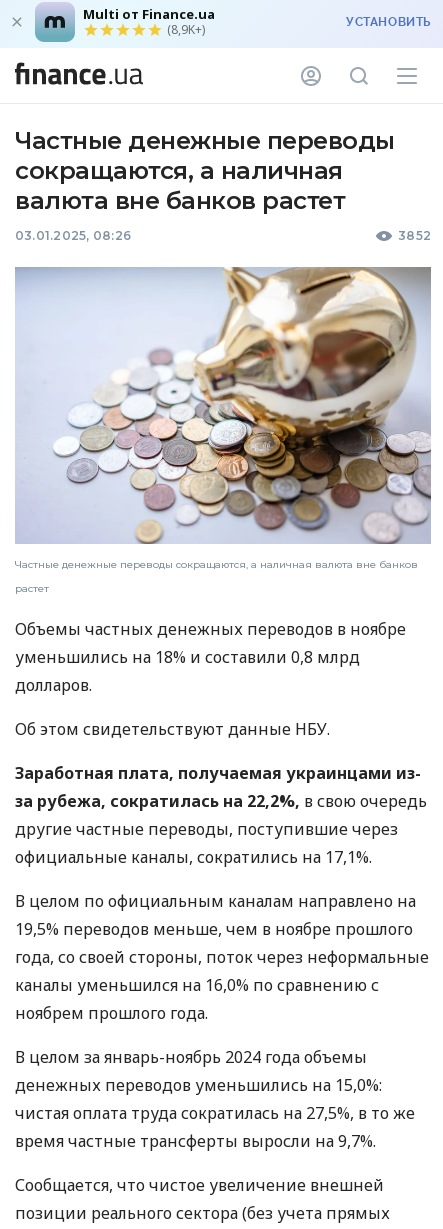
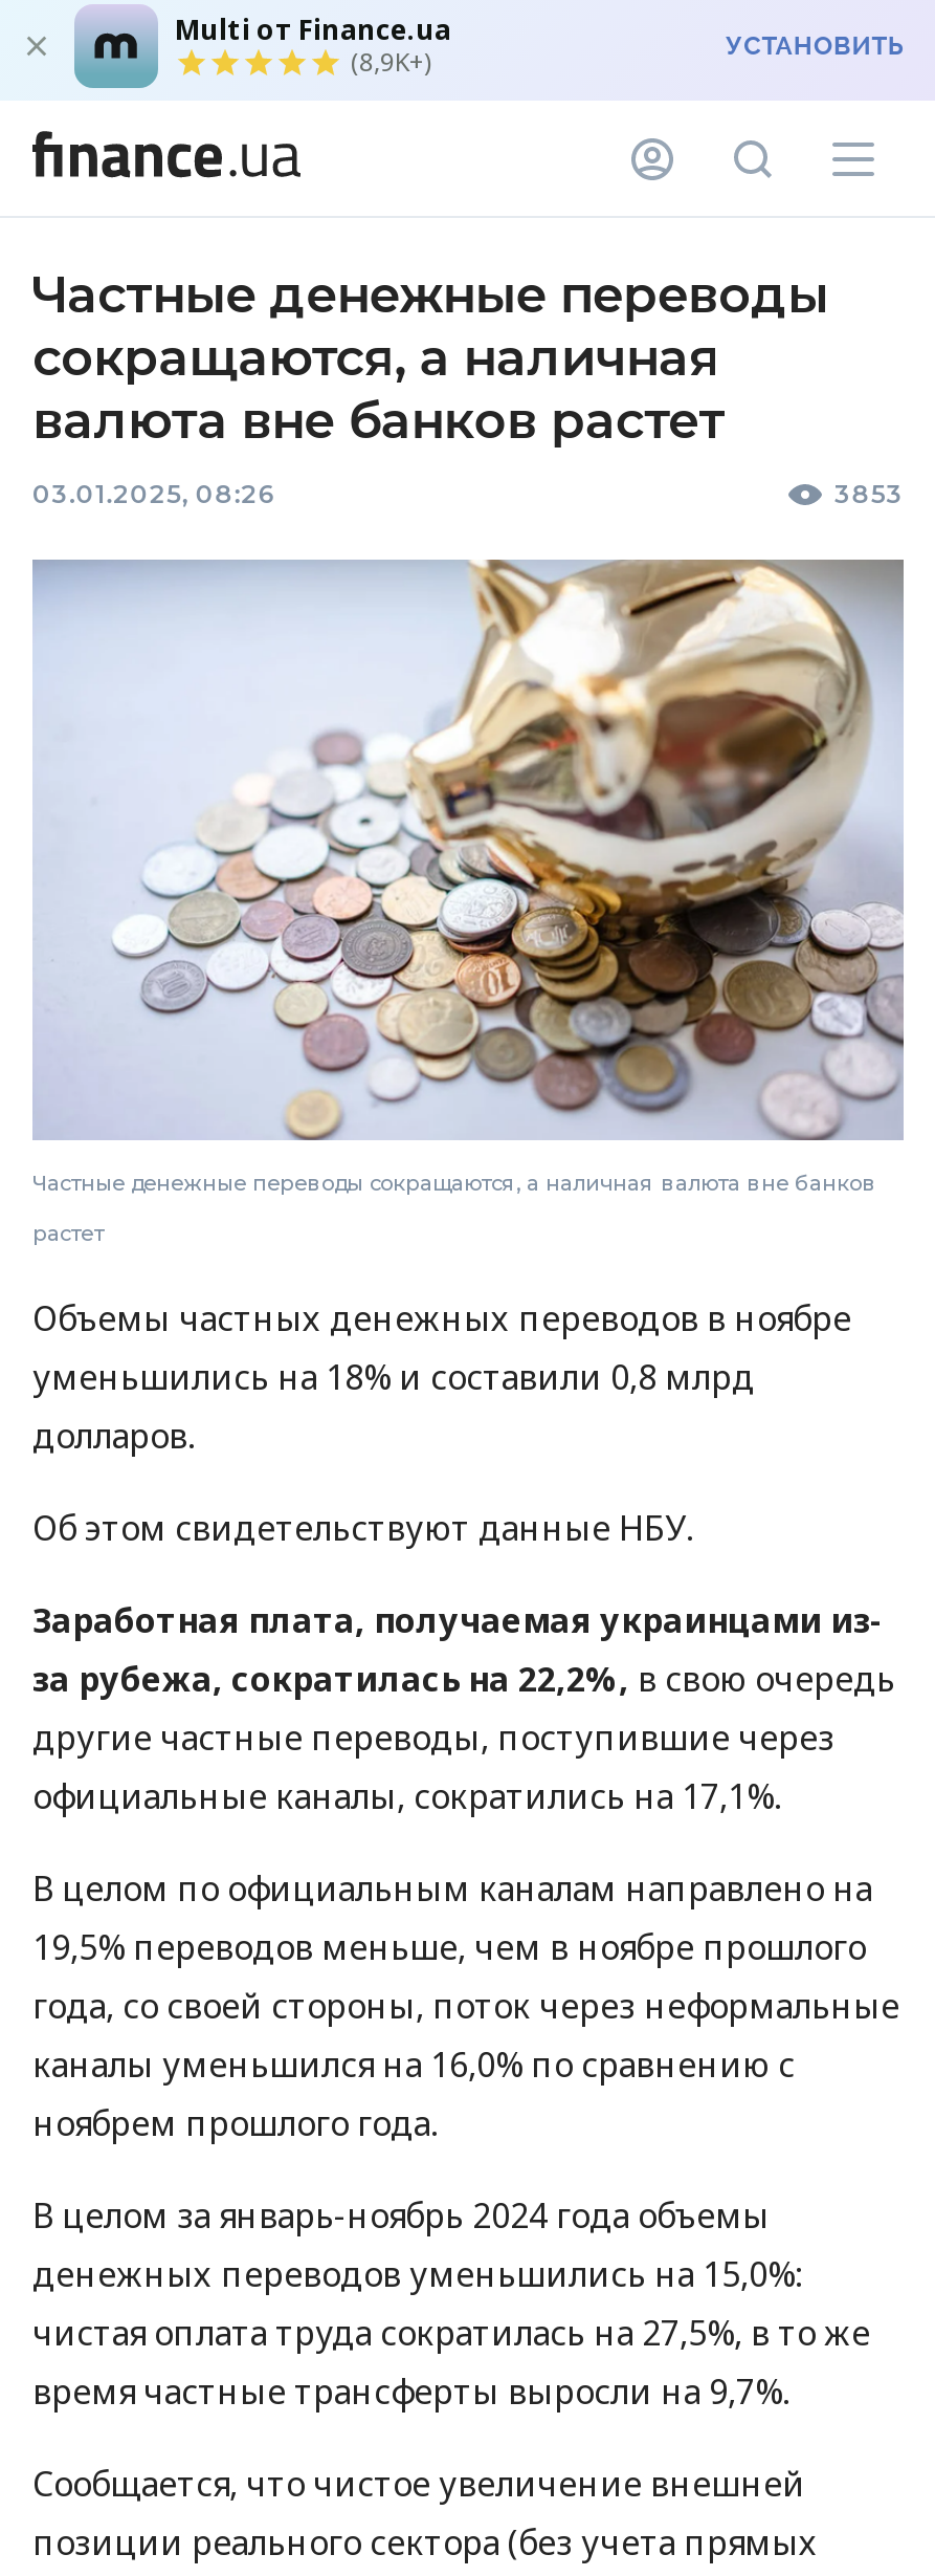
[398,228,431,243] 3852 -> [834,478,904,509] 3853

